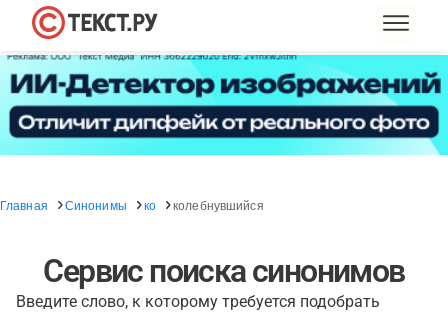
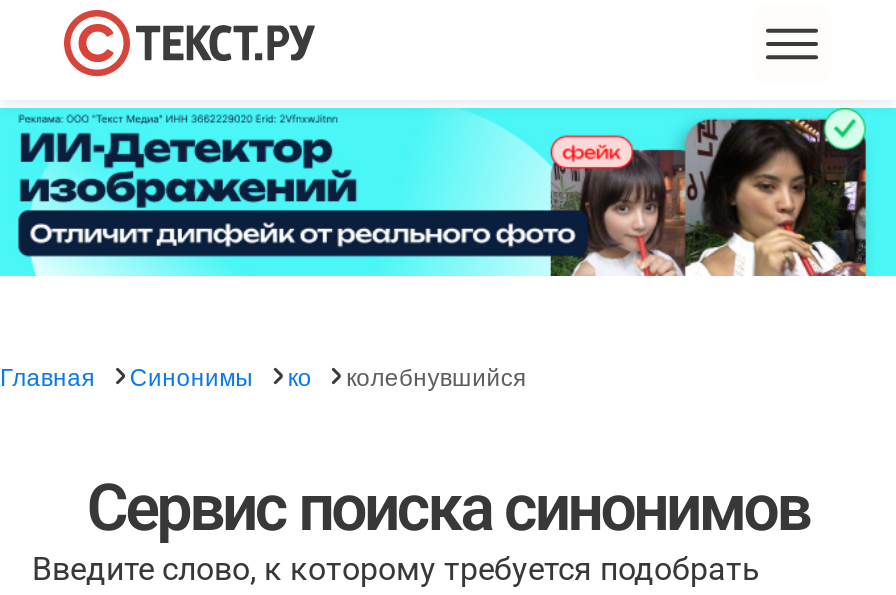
[3,54,442,156] [image] -> [6,108,878,278] [image]

